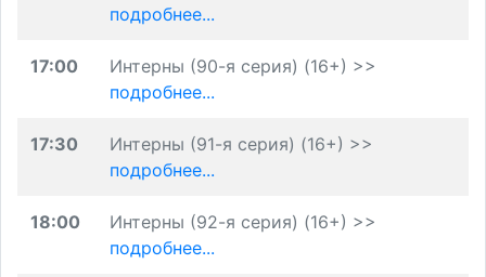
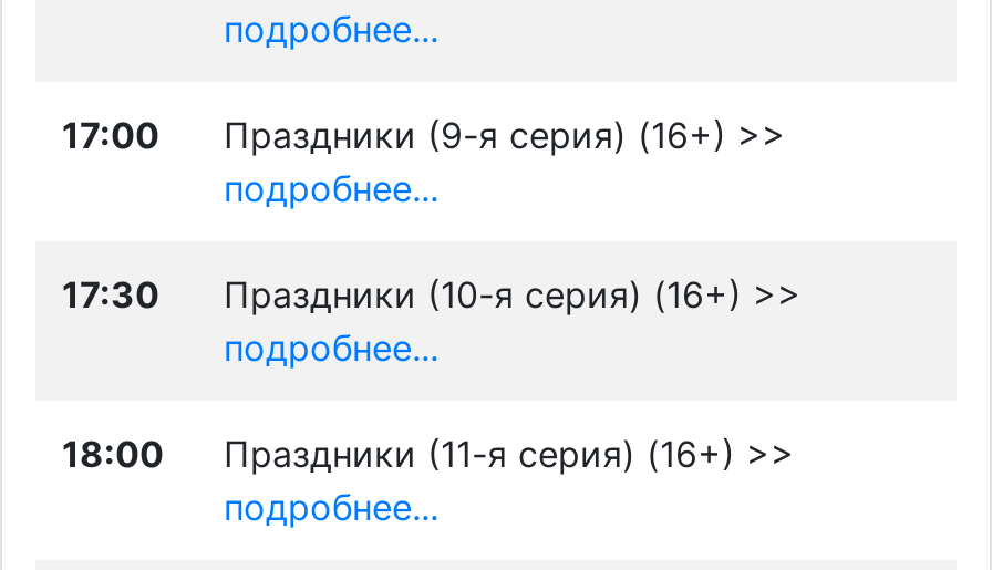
[110,55,376,77] Интерны (90-я серия) (16+) >> -> [224,113,786,157] Праздники (9-я серия) (16+) >>
[110,133,373,155] Интерны (91-я серия) (16+) >> -> [224,272,802,317] Праздники (10-я серия) (16+) >>
[110,211,376,233] Интерны (92-я серия) (16+) >> -> [224,432,795,476] Праздники (11-я серия) (16+) >>

